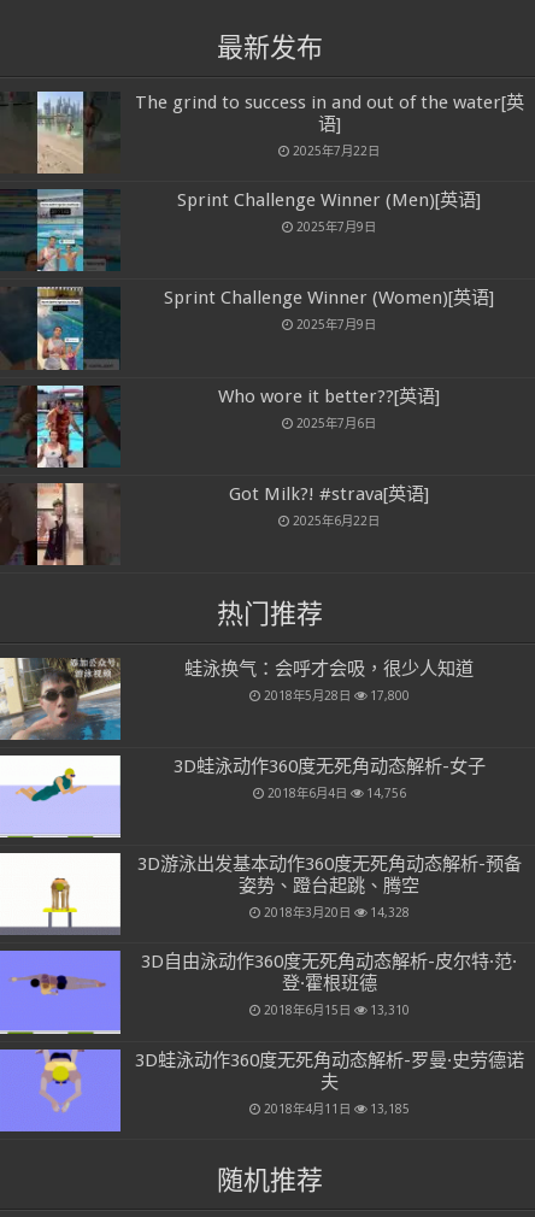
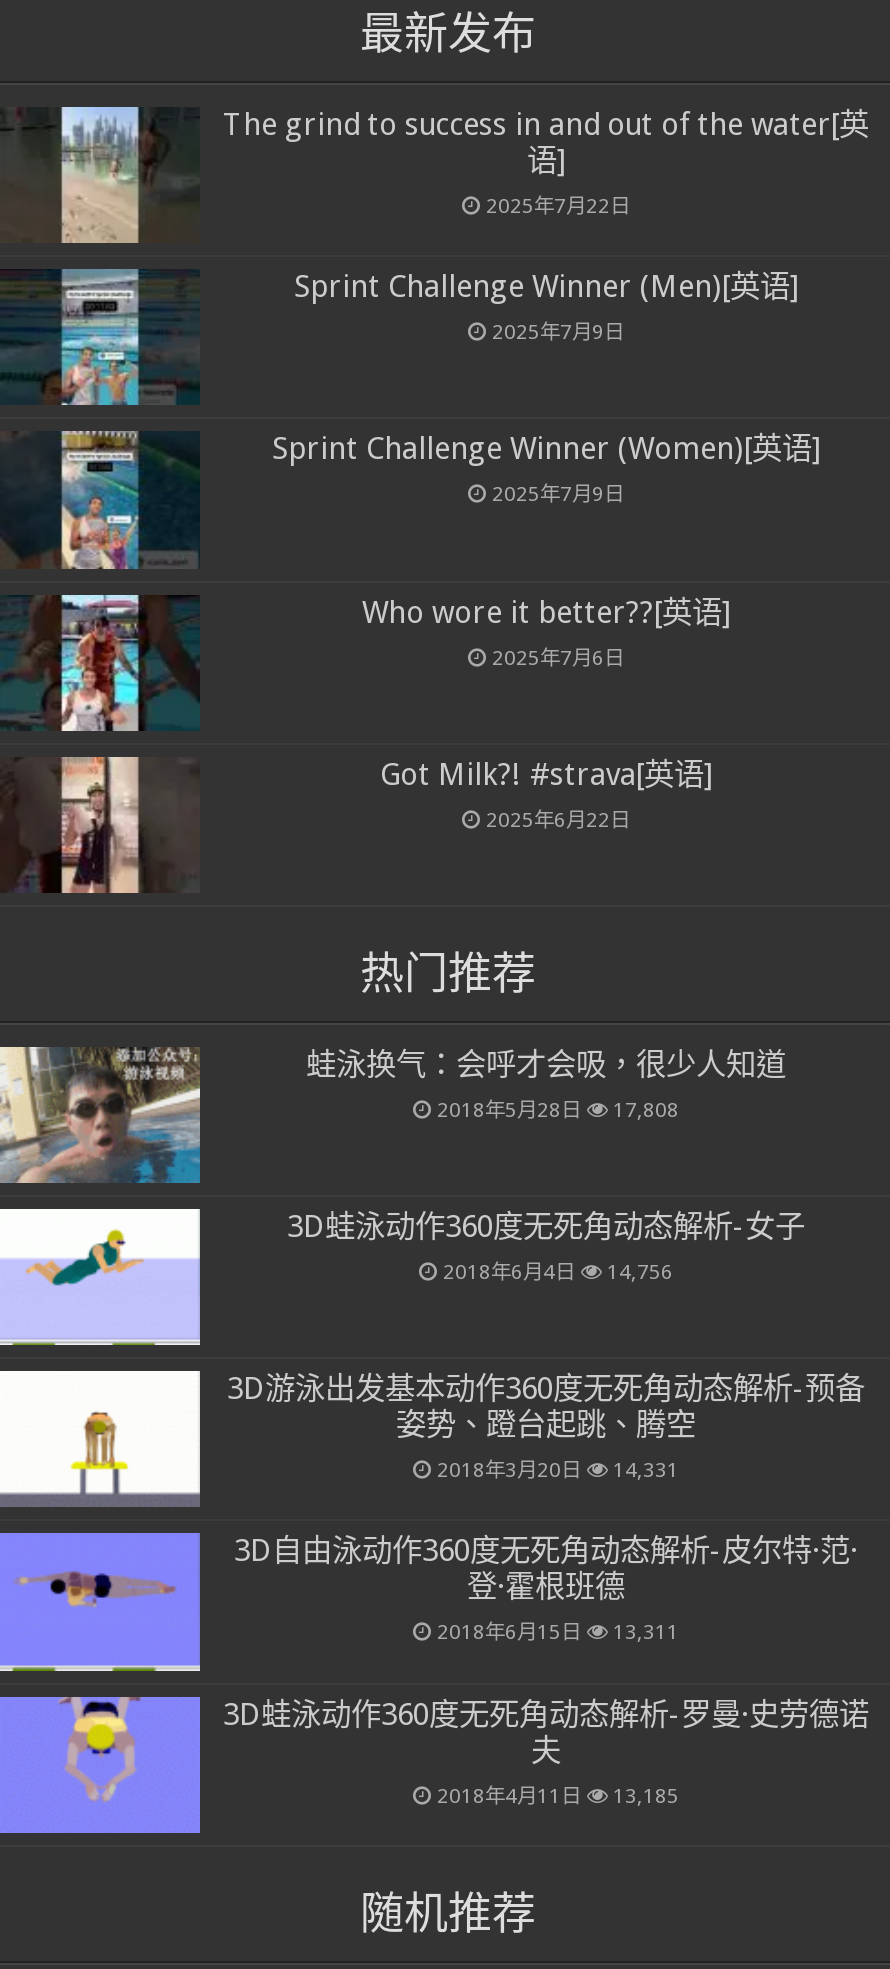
[263,688,409,702] 2018年5月28日 17,800 -> [437,1097,679,1121] 2018年5月28日 17,808
[263,905,409,920] 2018年3月20日 14,328 -> [437,1458,679,1482] 2018年3月20日 14,331
[263,1003,409,1017] 2018年6月15日 13,310 -> [437,1620,679,1644] 2018年6月15日 13,311

